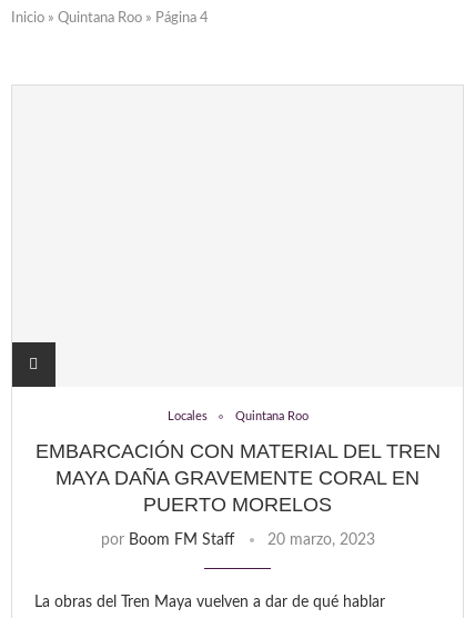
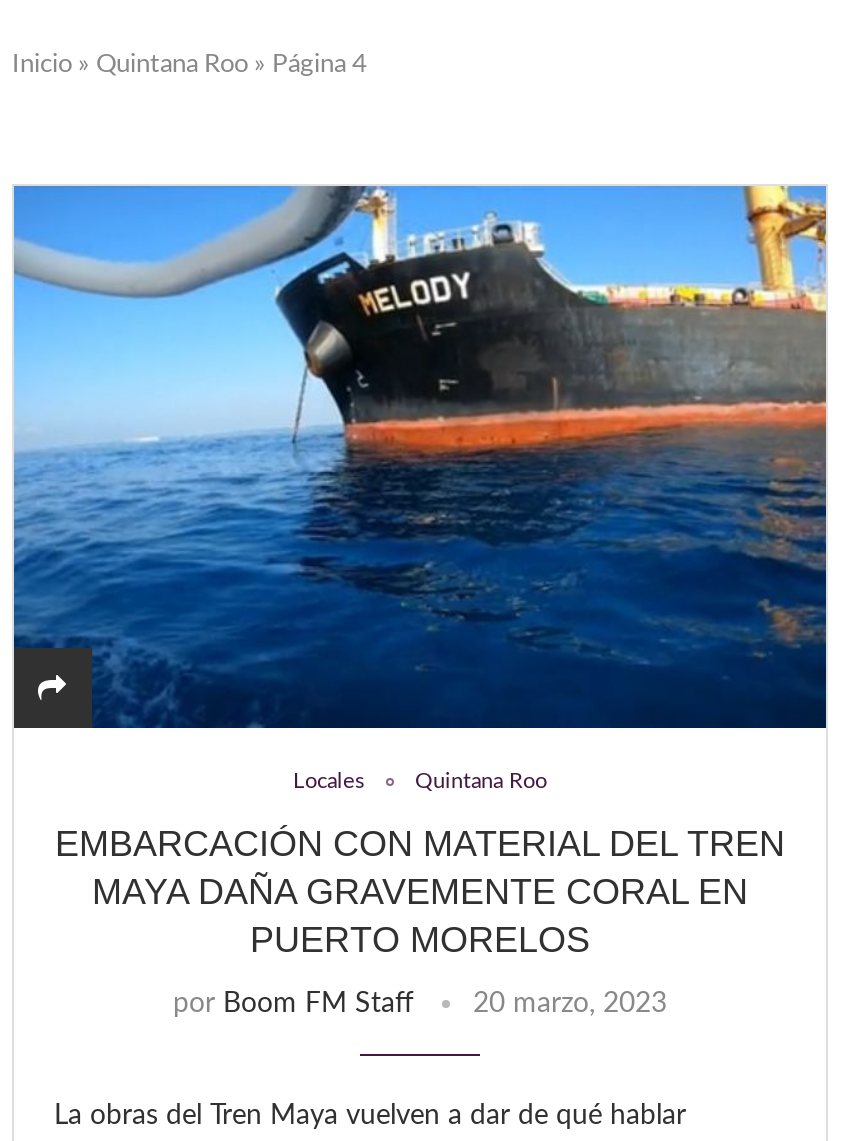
none -> [12,184,828,730] [image]

